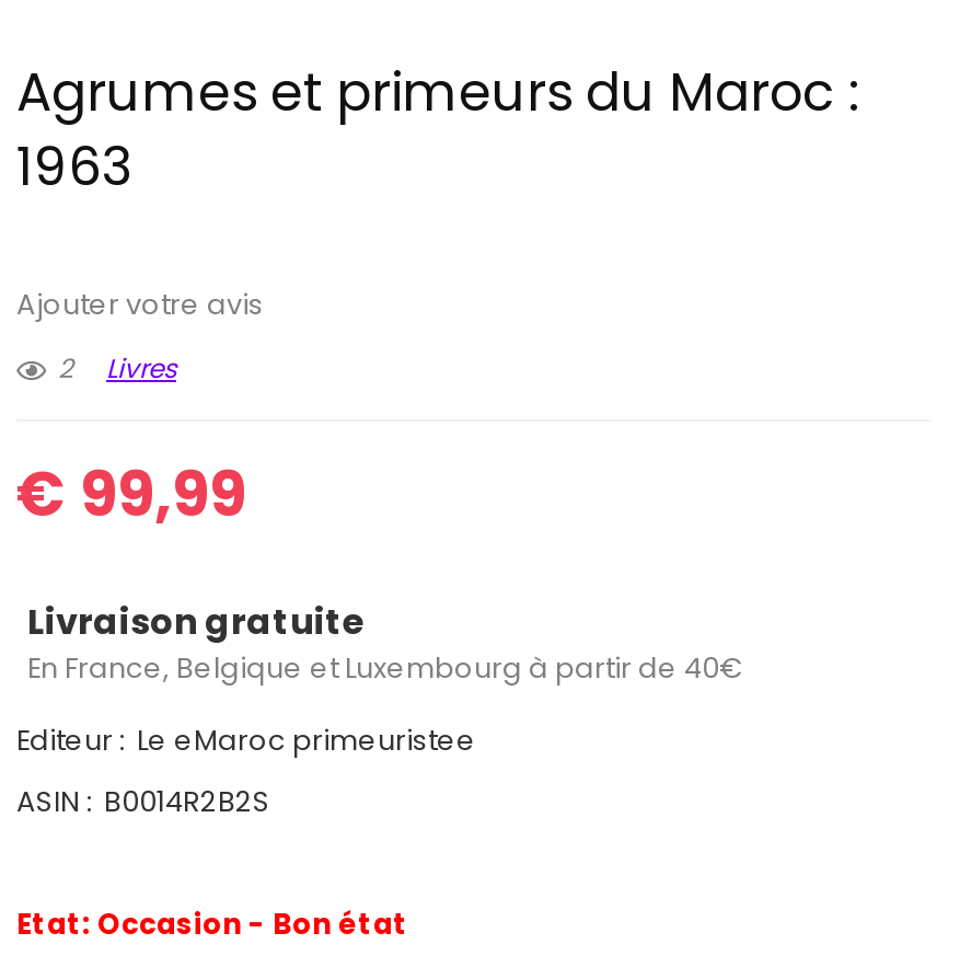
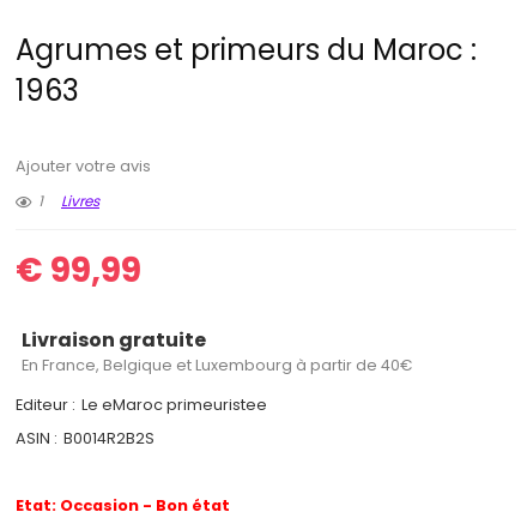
[58,349,176,387] 2 Livres -> [38,191,99,211] 1 Livres

